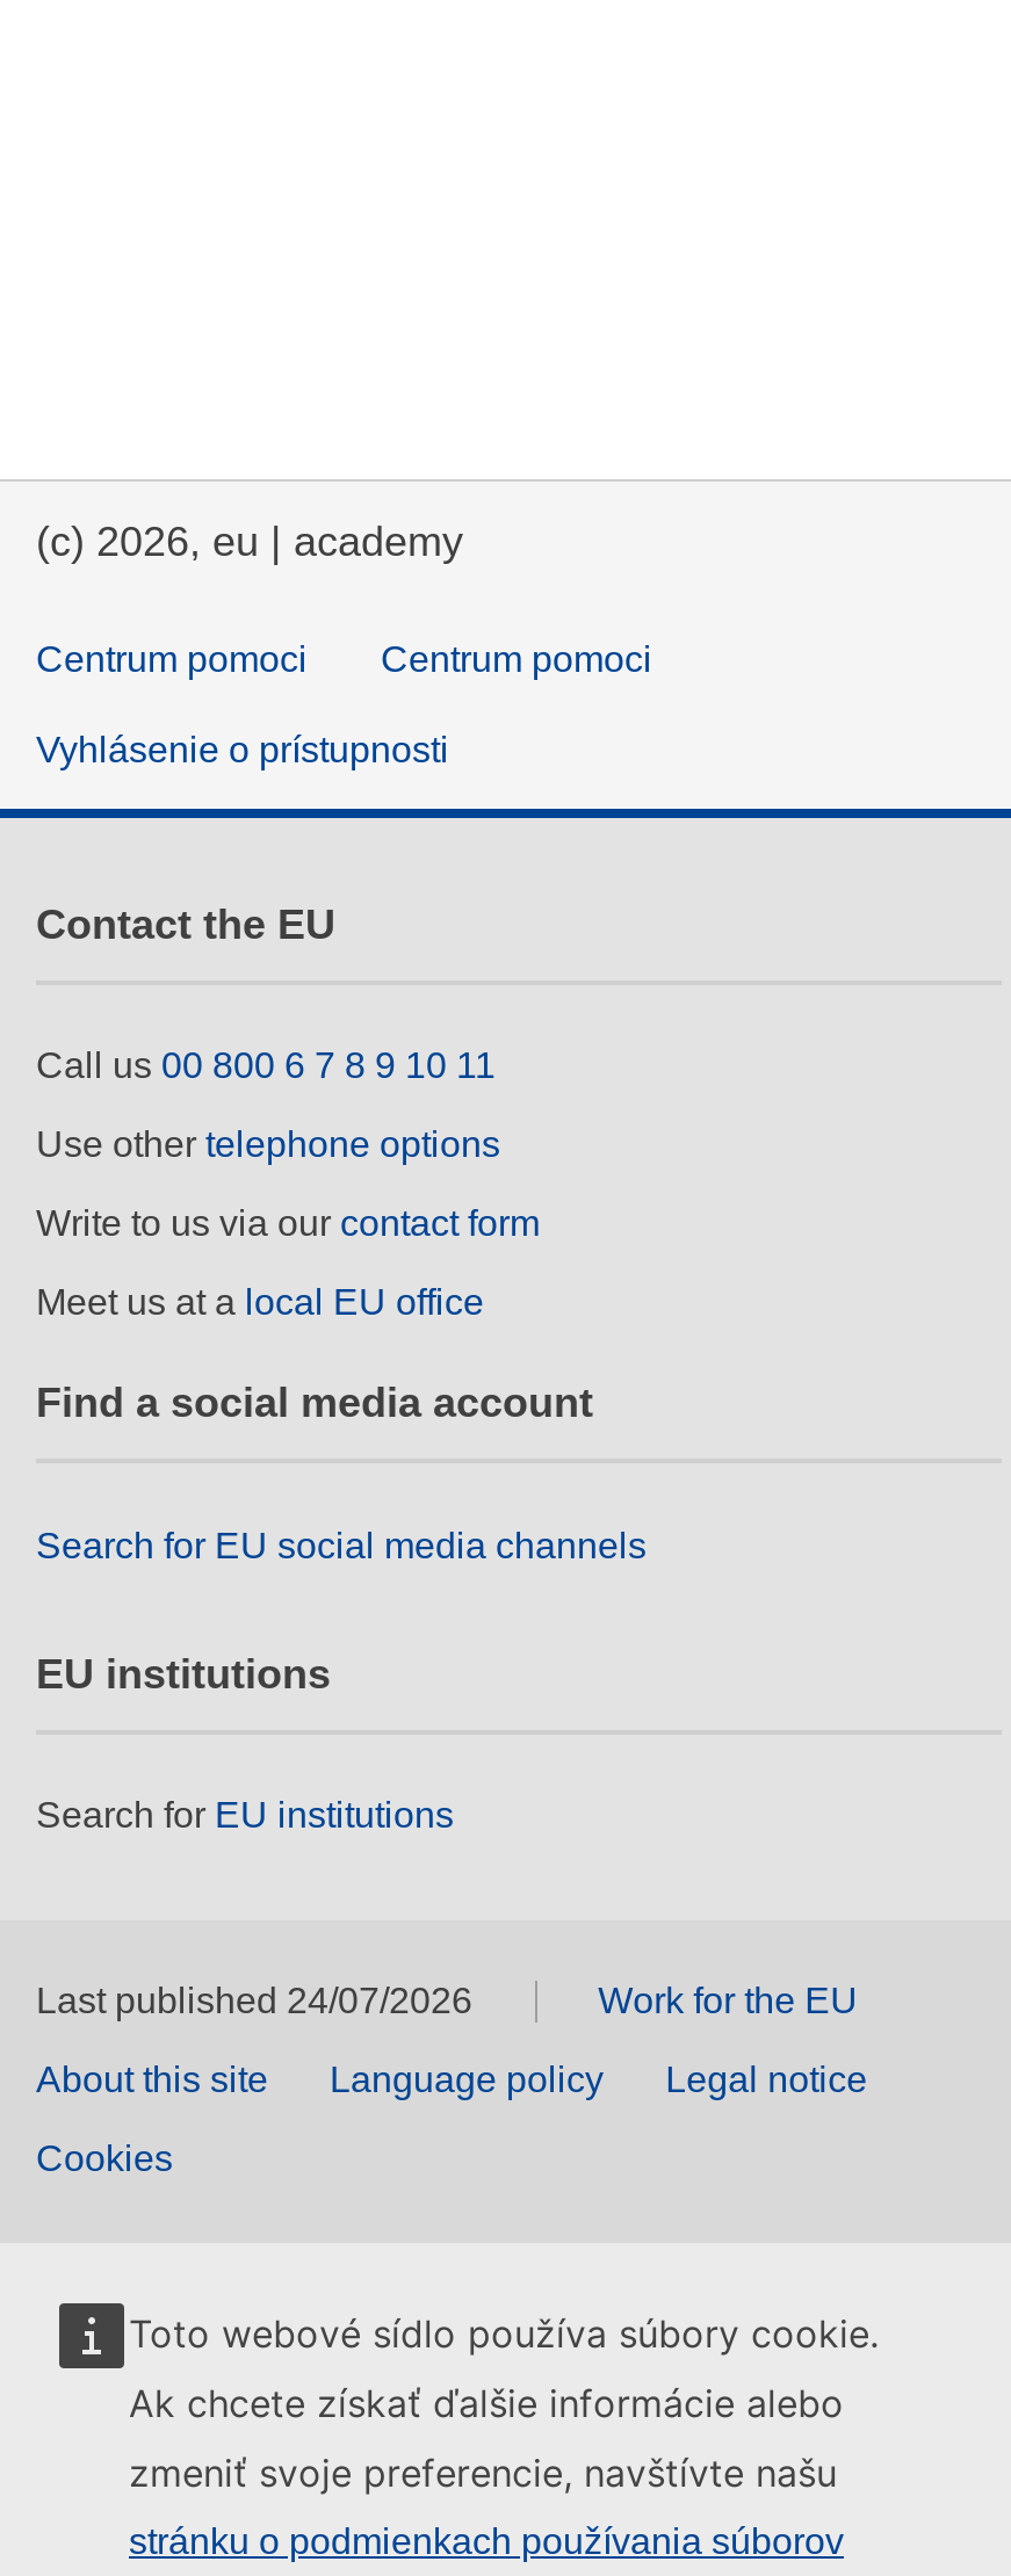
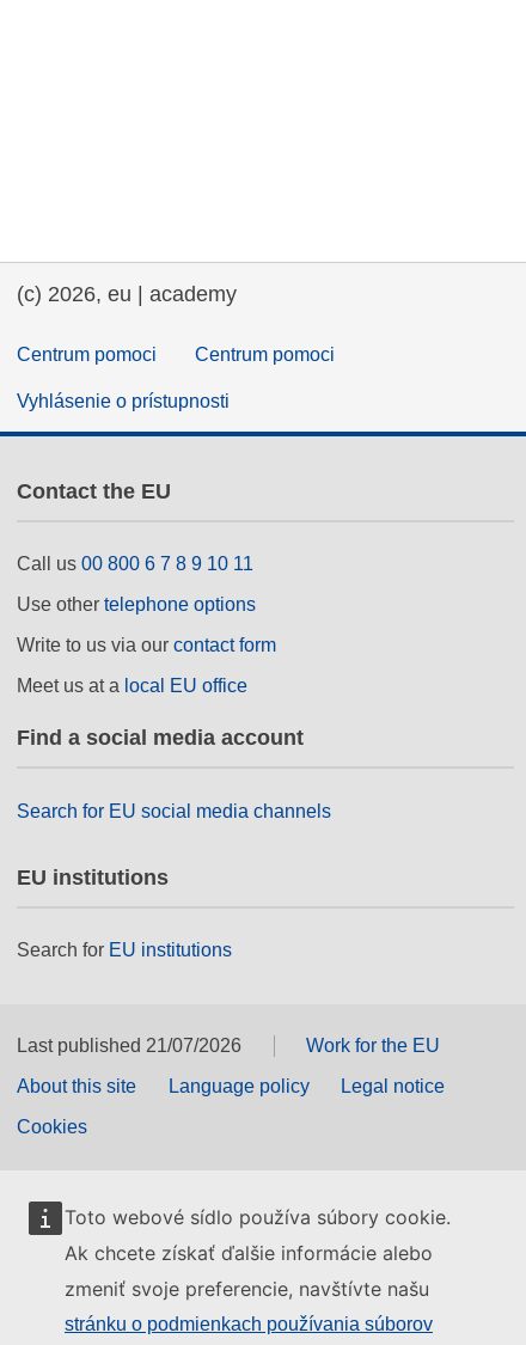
[36,1982,472,2021] Last published 24/07/2026 -> [17,1036,241,1056] Last published 21/07/2026

